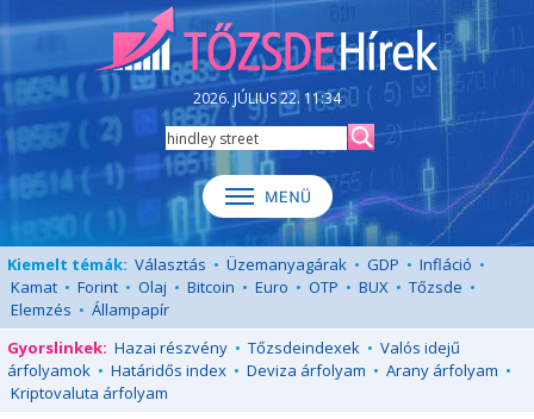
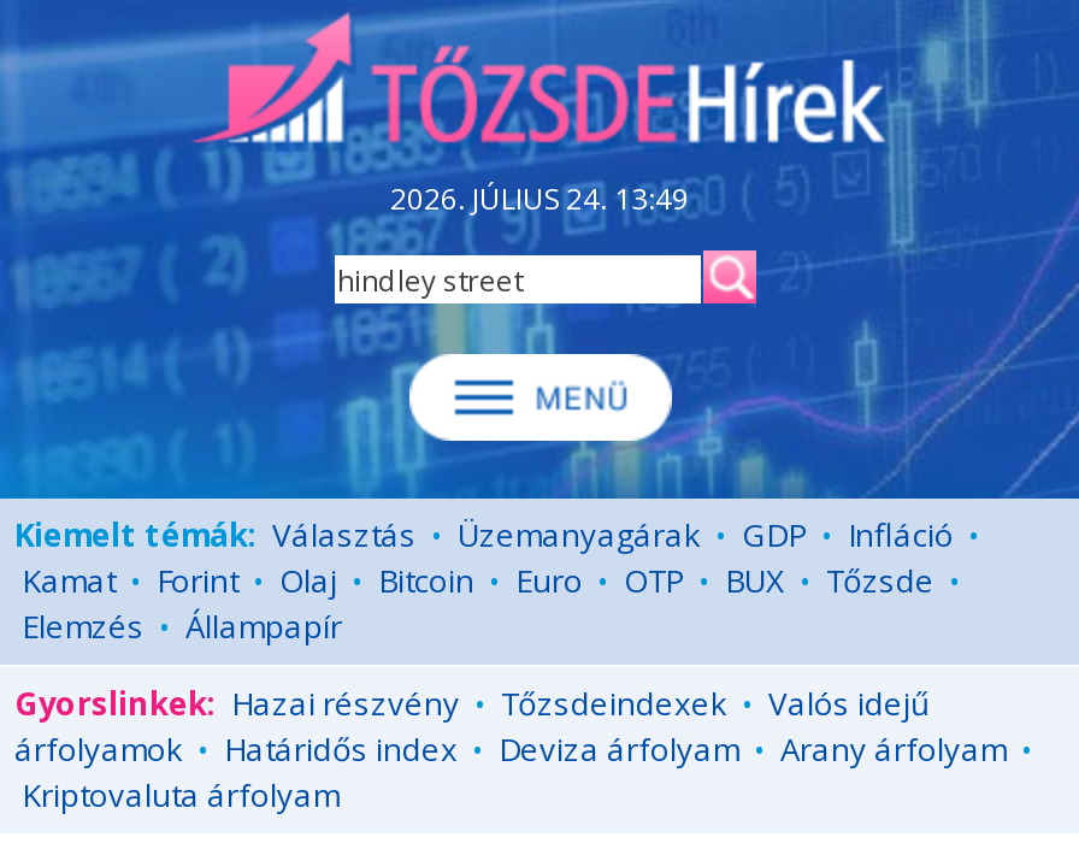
[193,88,341,108] 2026. JÚLIUS 22. 11:34 -> [390,178,689,219] 2026. JÚLIUS 24. 13:49

